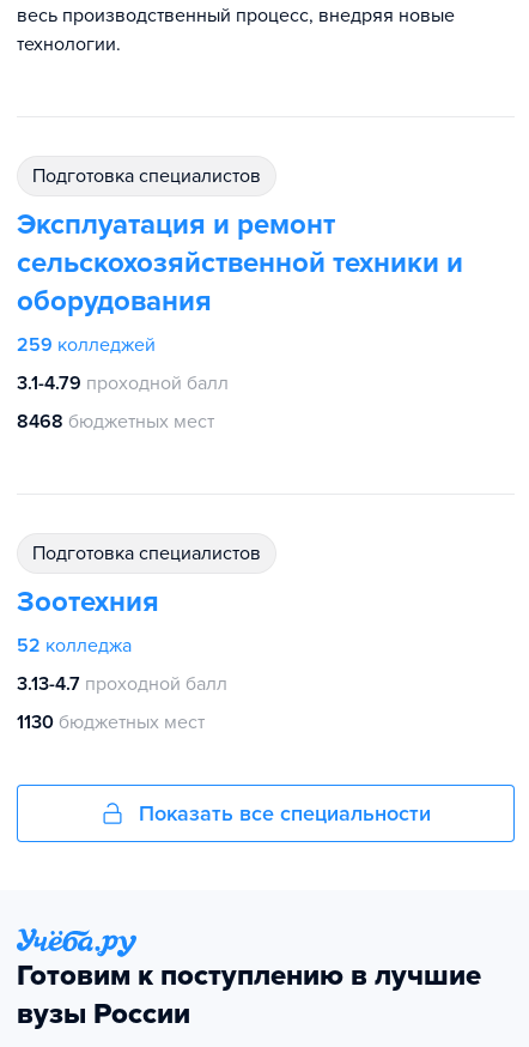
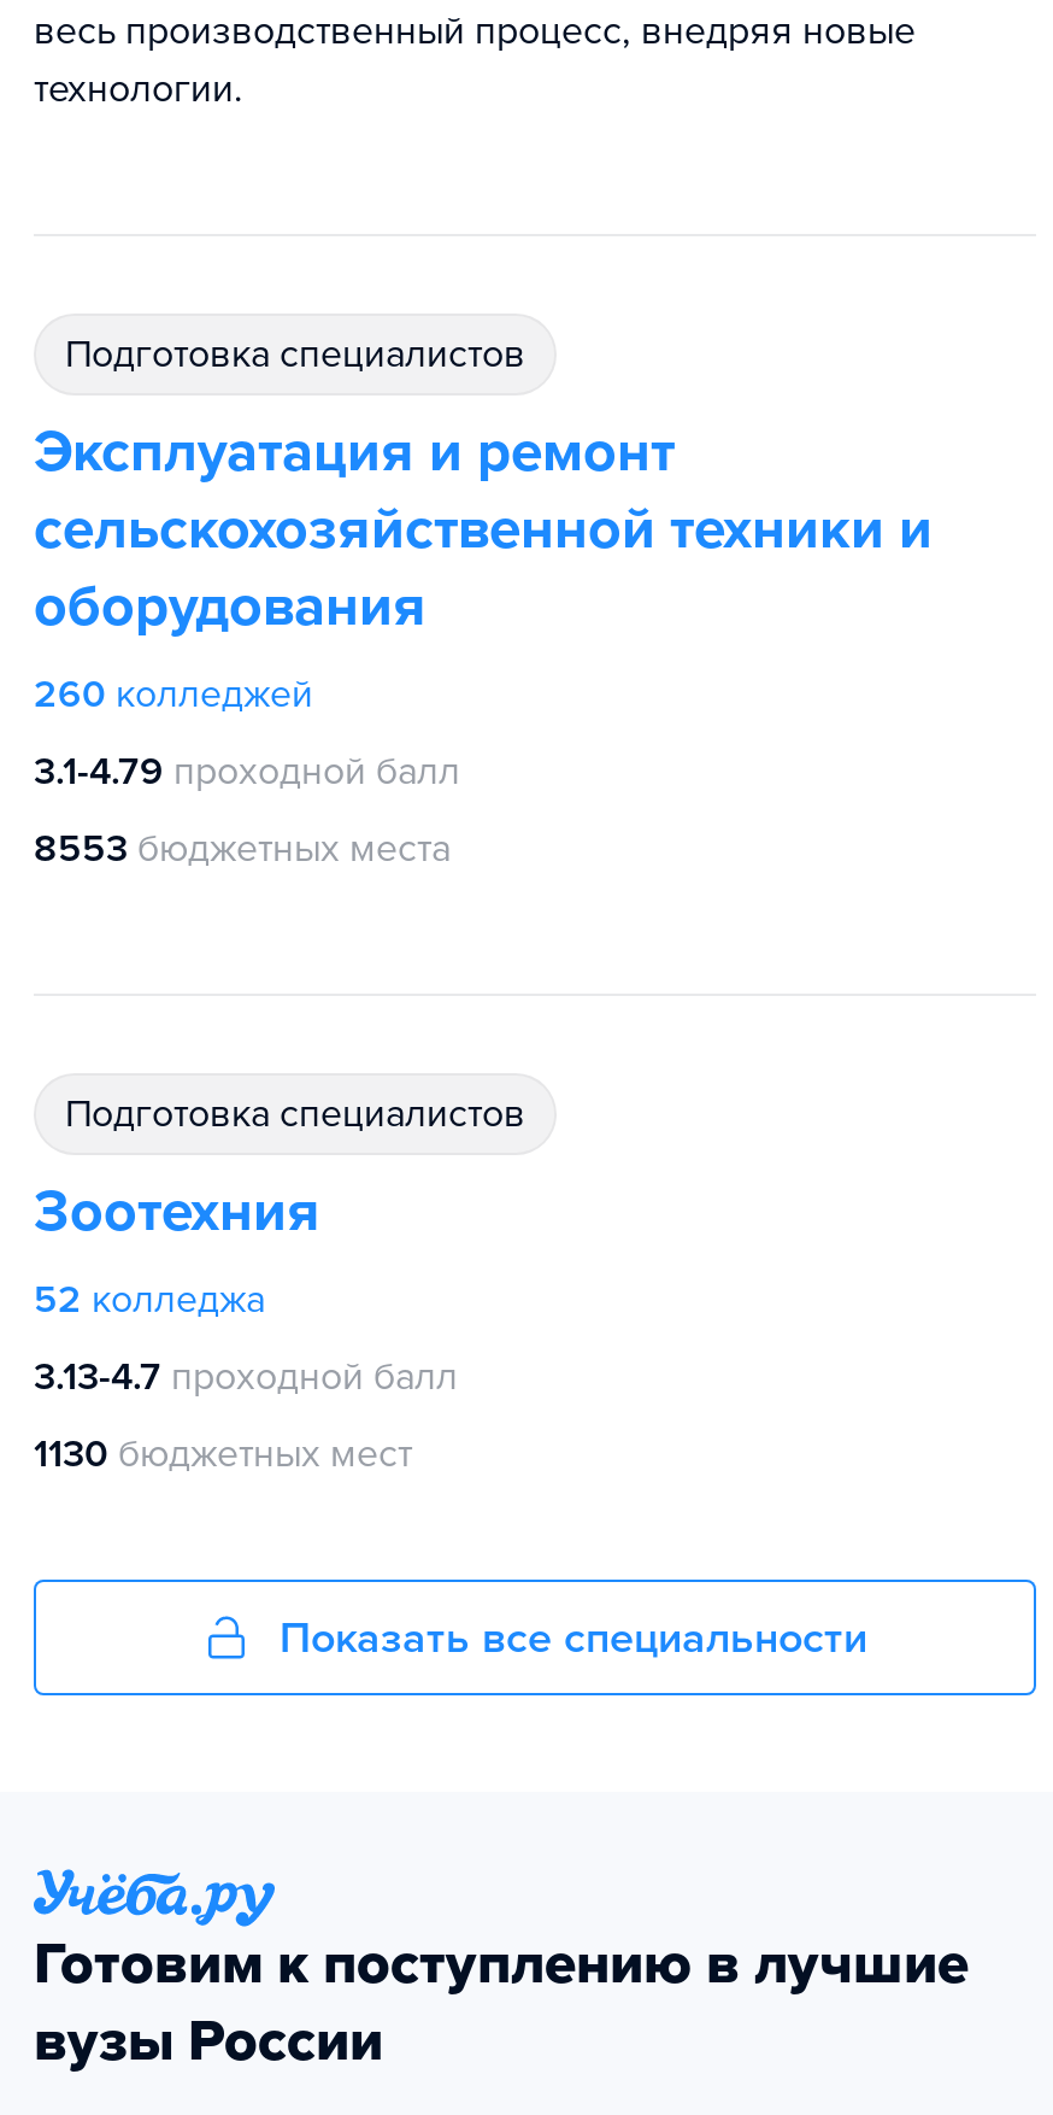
[17,333,156,357] 259 колледжей -> [34,670,313,719] 260 колледжей
[17,410,214,434] 8468 бюджетных мест -> [34,825,451,873] 8553 бюджетных места

